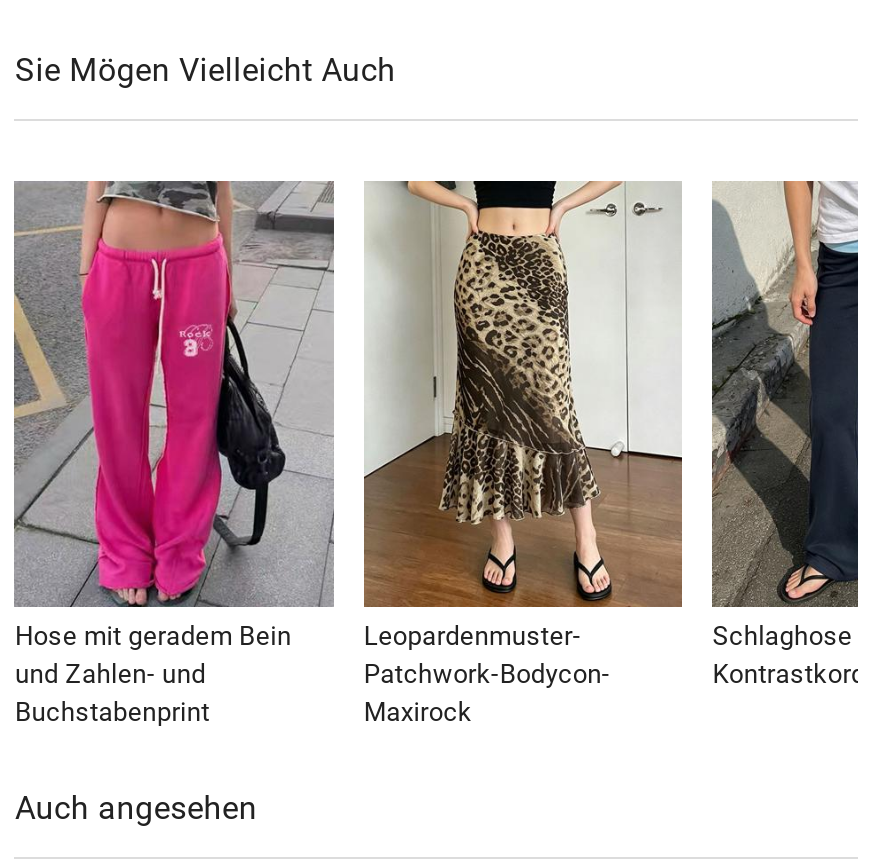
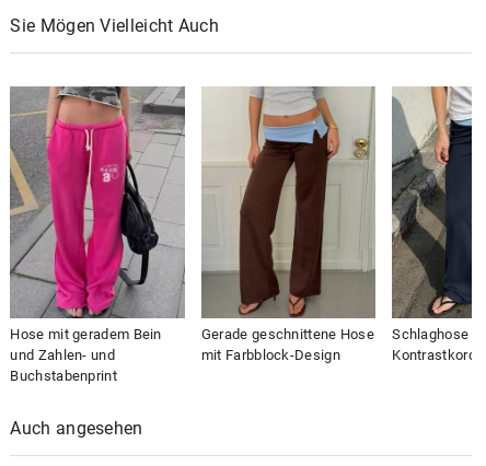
[364,180,682,727] [image] | Leopardenmuster- | Patchwork-Bodycon- | Maxirock -> [201,86,375,364] [image] | Gerade geschnittene Hose | mit Farbblock-Design

